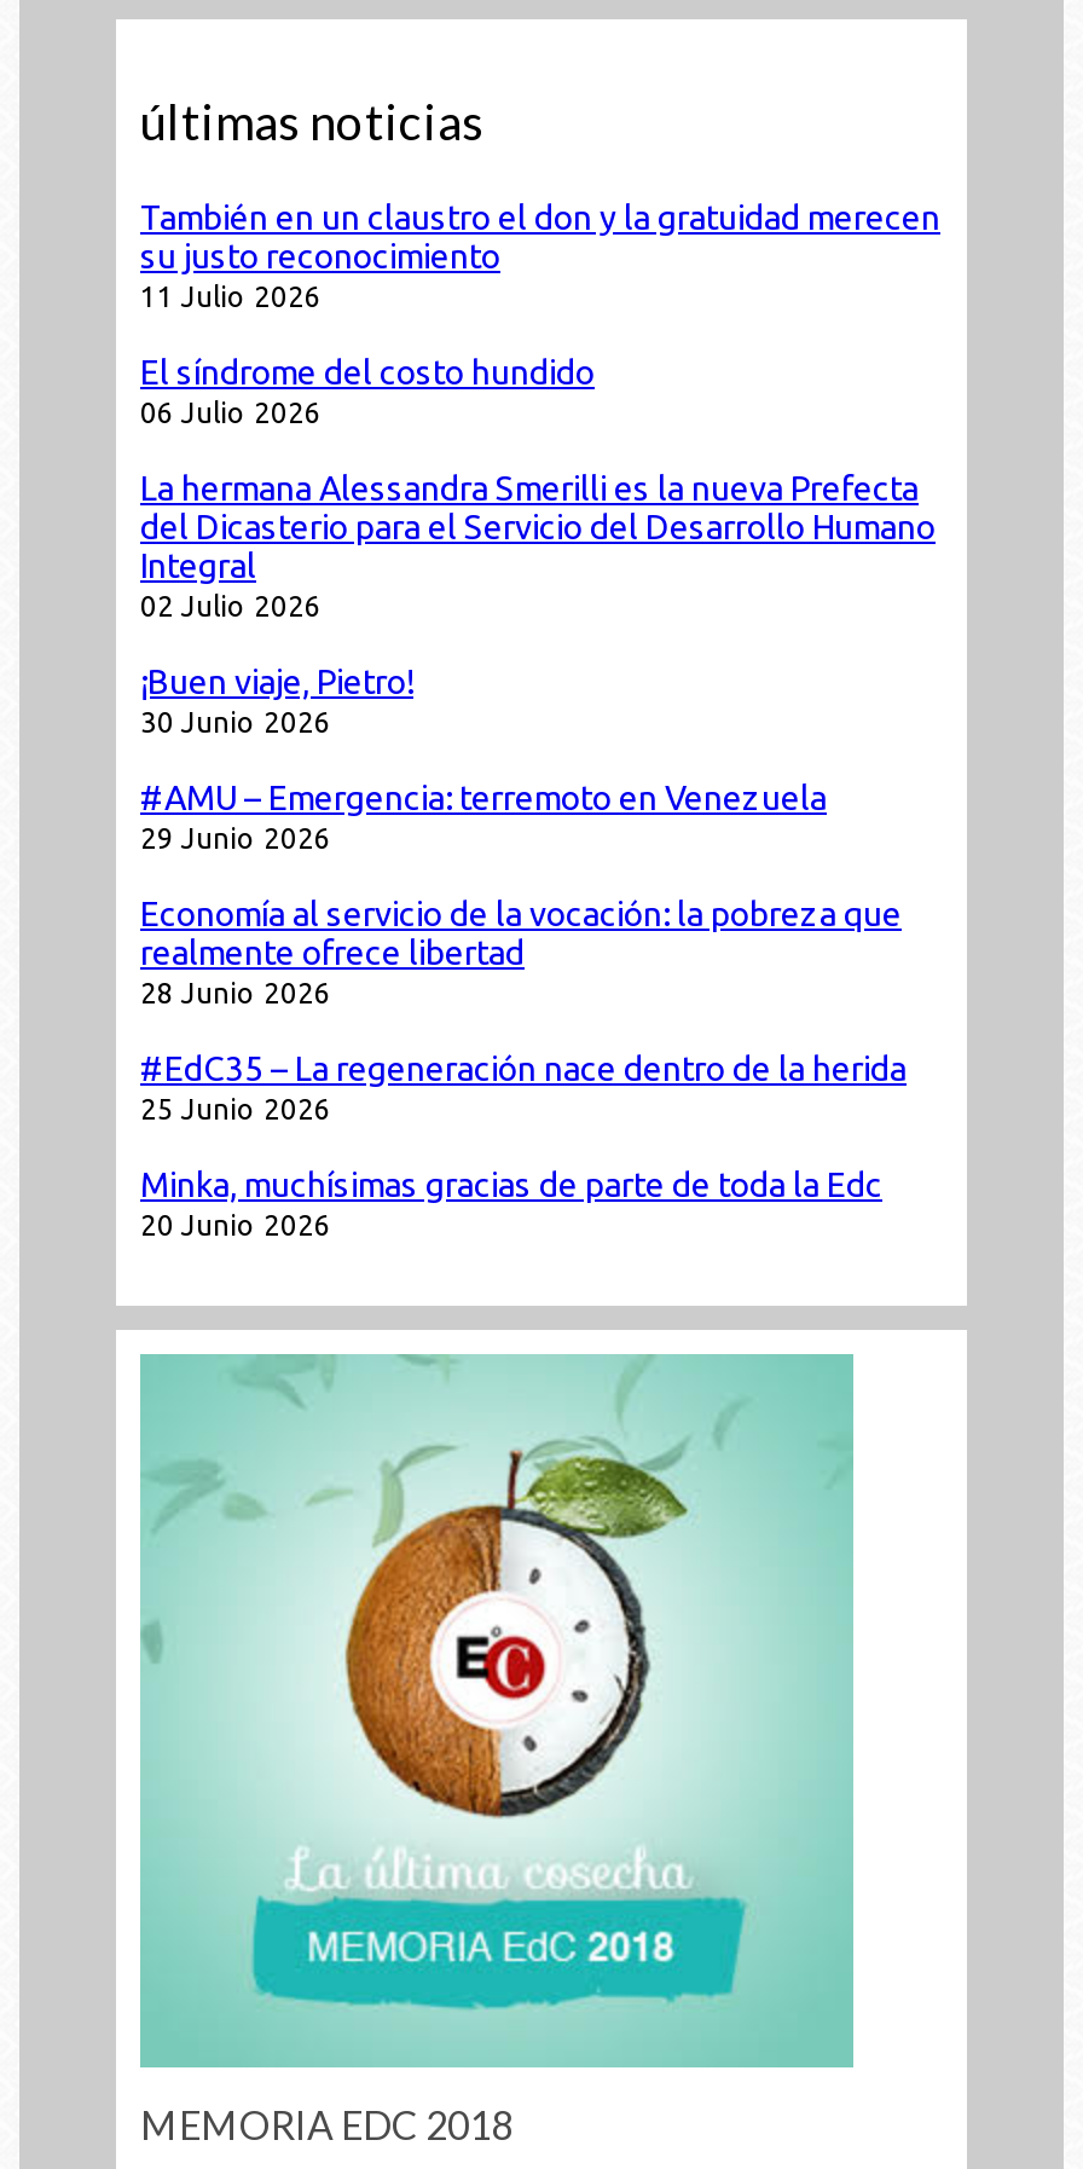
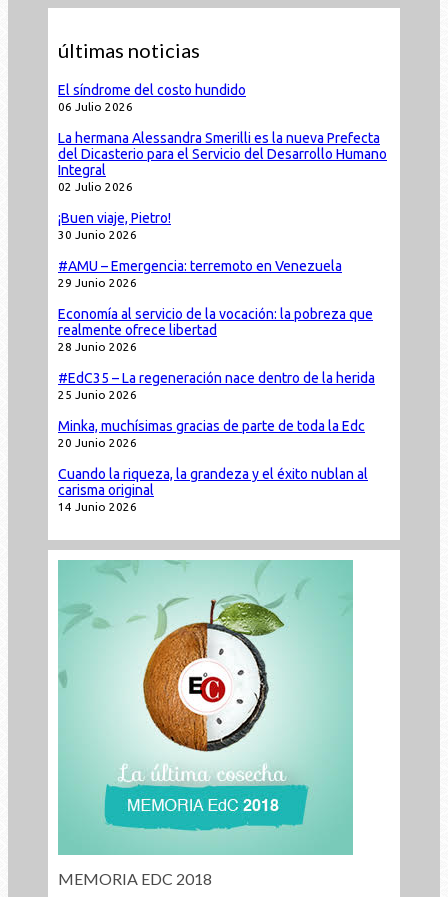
[140,198,940,311] También en un claustro el don y la gratuidad merecen | su justo reconocimiento | 11 Julio 2026 -> none
moved [140,353,936,1240] -> [58,82,387,449]: El síndrome del costo hundido | 06 Julio 2026 | La hermana Alessandra Smerilli es la nueva Prefecta | ... | Minka, muchísimas gracias de parte de toda la Edc | 20 Junio 2026
none -> [58,466,368,513] Cuando la riqueza, la grandeza y el éxito nublan al | carisma original | 14 Junio 2026

